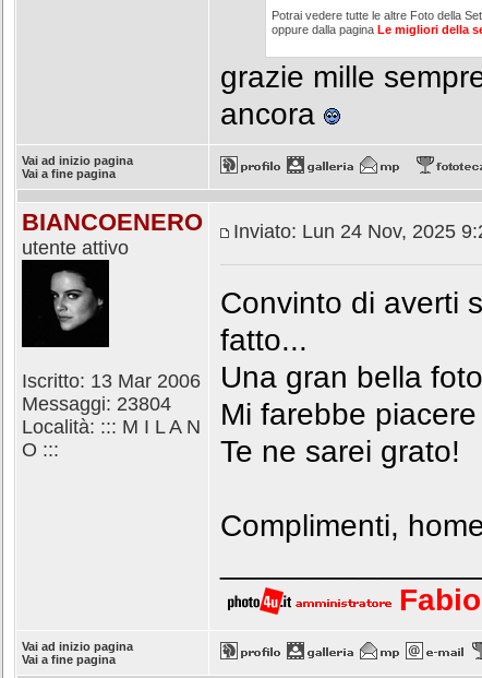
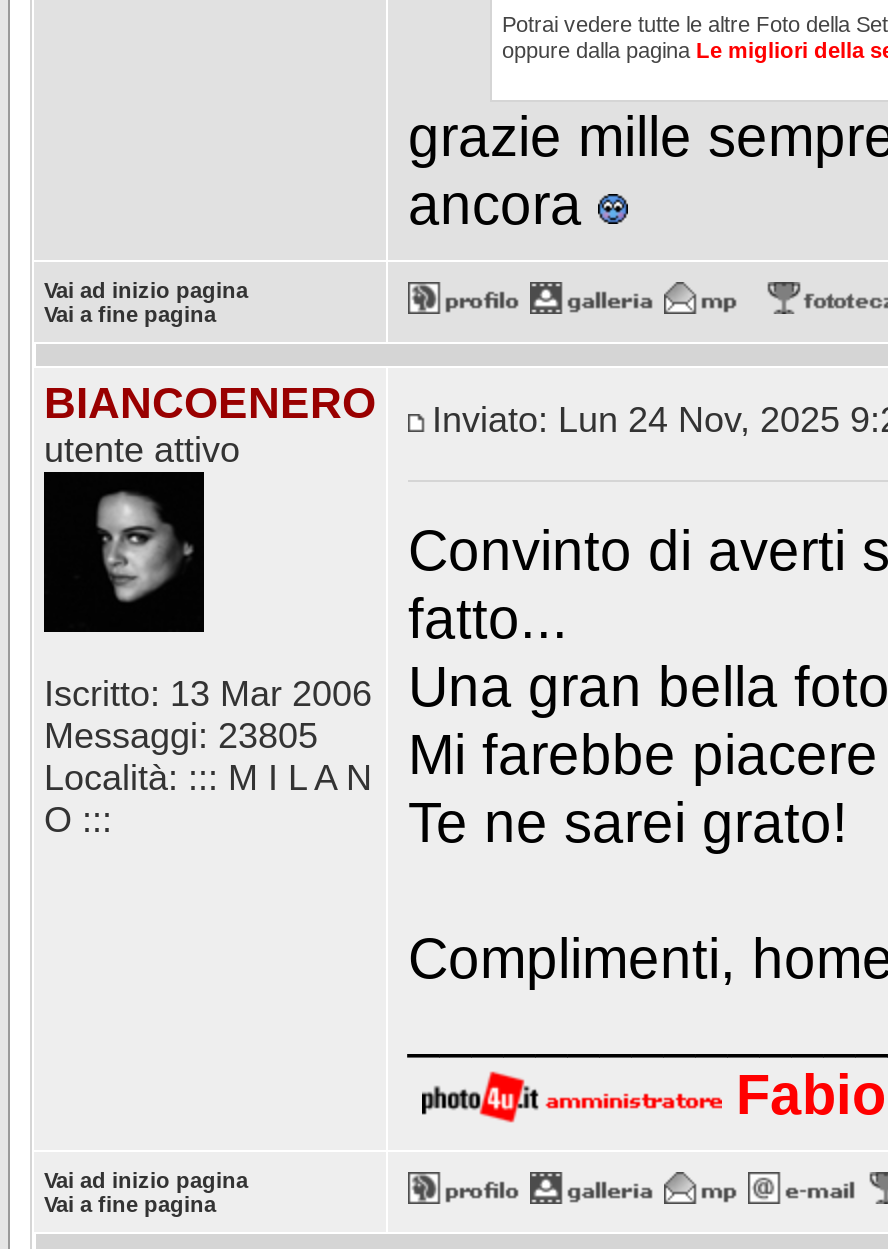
[22,393,171,415] Messaggi: 23804 -> [44,716,318,756] Messaggi: 23805

